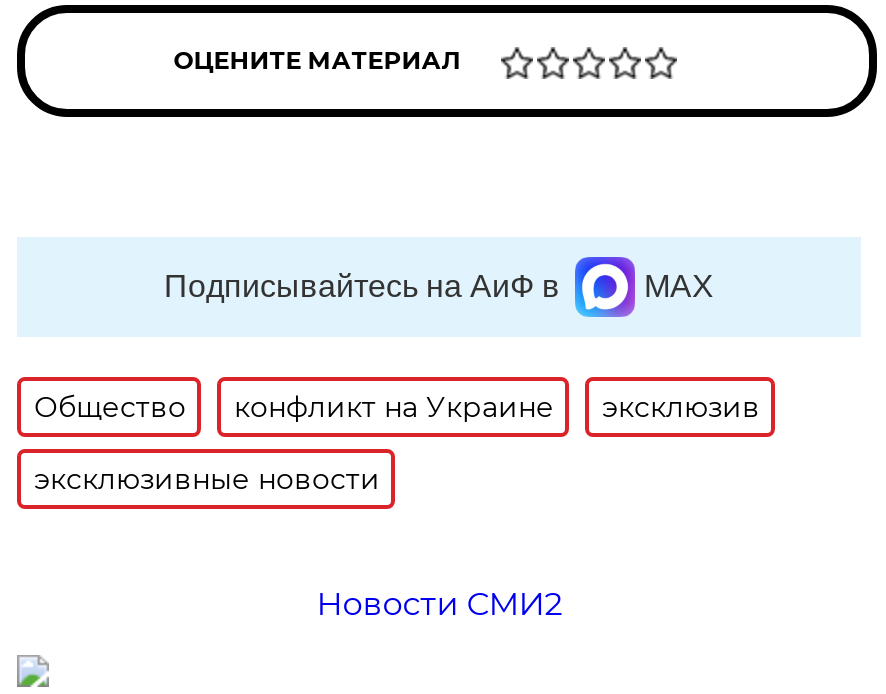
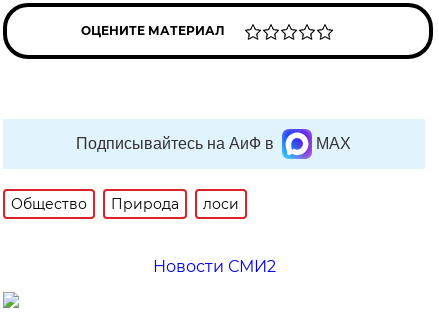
[34,389,760,497] конфликт на Украине | эксклюзив | эксклюзивные новости -> [111,195,239,213] Природа | лоси

